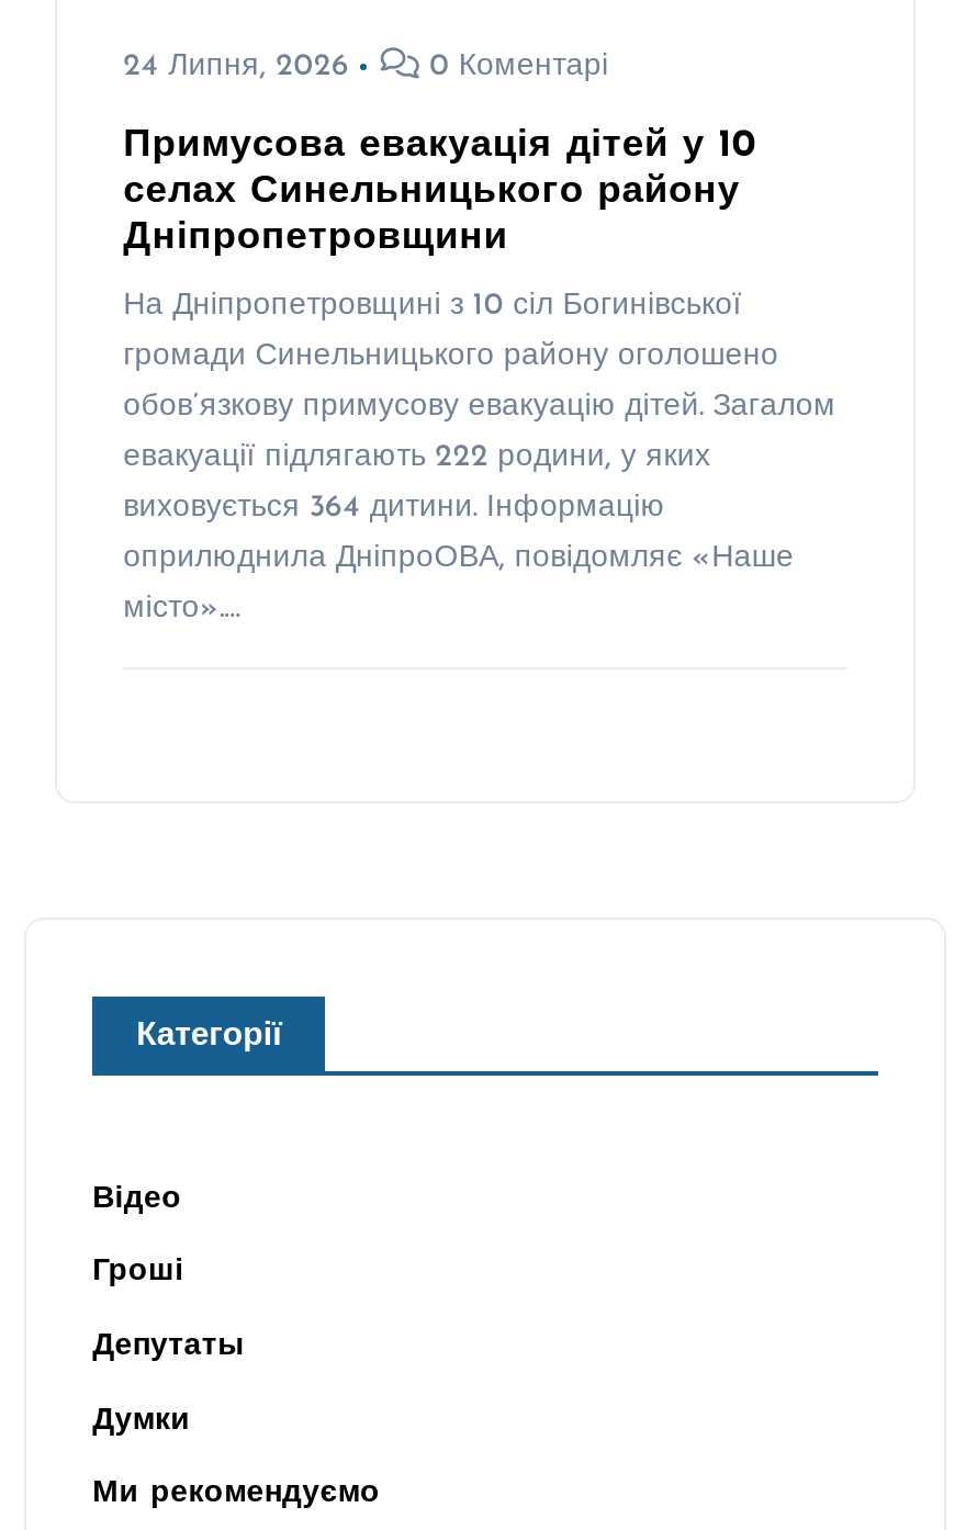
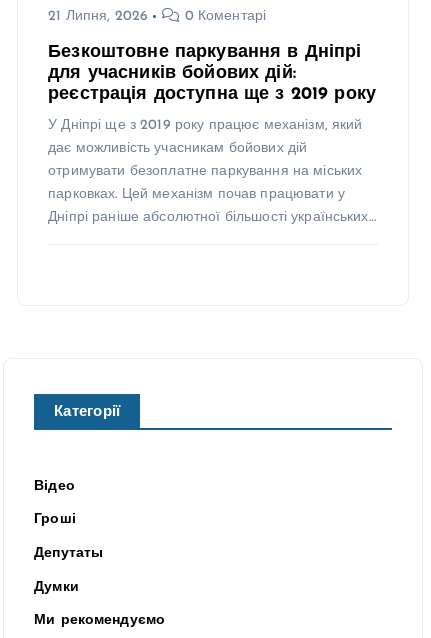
[123,51,349,84] 24 Липня, 2026 -> [48,9,148,24] 21 Липня, 2026
[123,128,836,627] Примусова евакуація дітей у 10 | селах Синельницького району | Дніпропетровщини | На Дніпропетровщині з 10 сіл Богинівської | громади Синельницького району оголошено | обов’язкову примусову евакуацію дітей. Загалом | евакуації підлягають 222 родини, у яких | виховується 364 дитини. Інформацію | оприлюднила ДніпроОВА, повідомляє «Наше | місто».… -> [48,44,376,225] Безкоштовне паркування в Дніпрі | для учасників бойових дій: | реєстрація доступна ще з 2019 року | У Дніпрі ще з 2019 року працює механізм, який | дає можливість учасникам бойових дій | отримувати безоплатне паркування на міських | парковках. Цей механізм почав працювати у | Дніпрі раніше абсолютної більшості українських…

